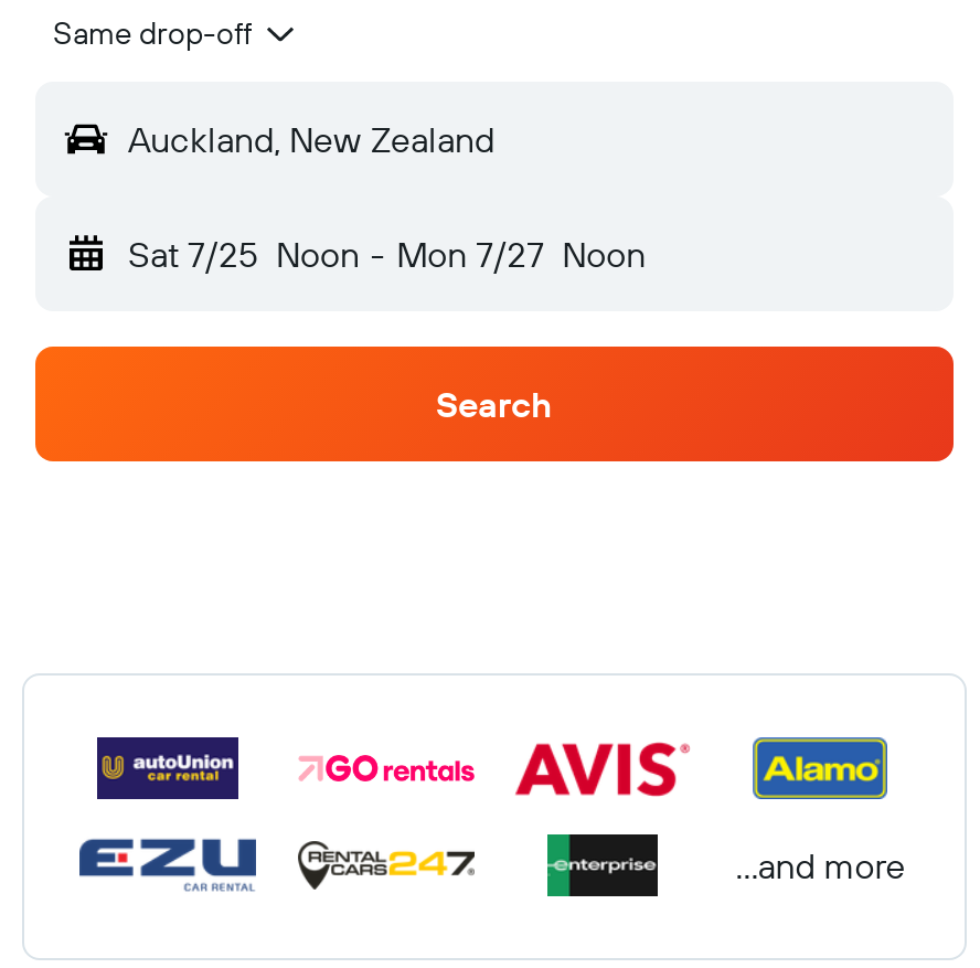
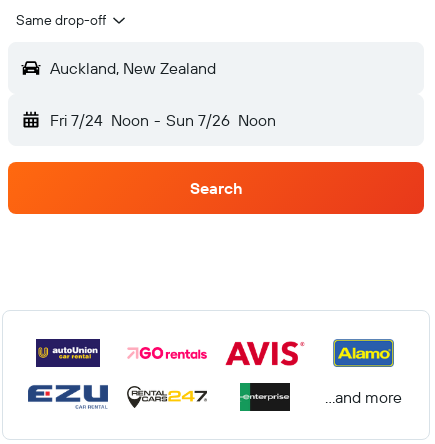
[128,232,646,276] Sat 7/25 Noon - Mon 7/27 Noon -> [50,110,276,130] Fri 7/24 Noon - Sun 7/26 Noon

